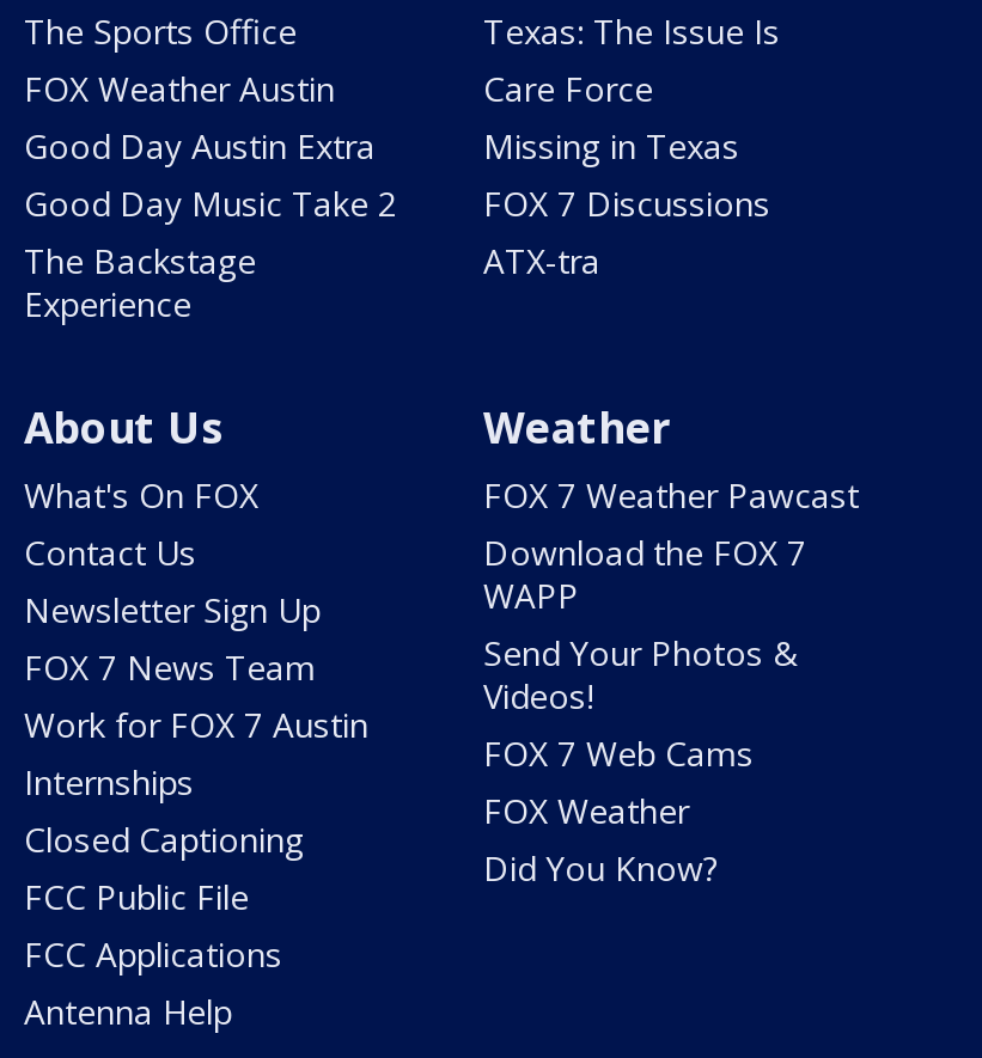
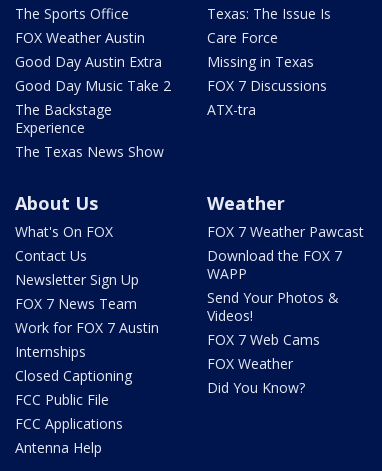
none -> [15,141,164,160] The Texas News Show

